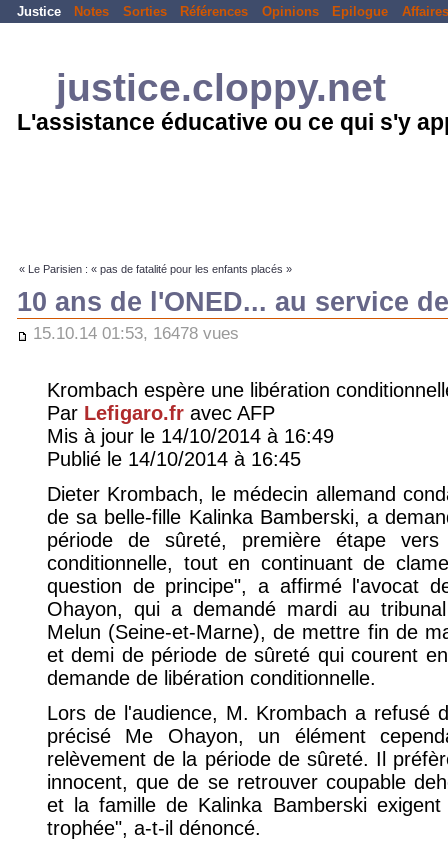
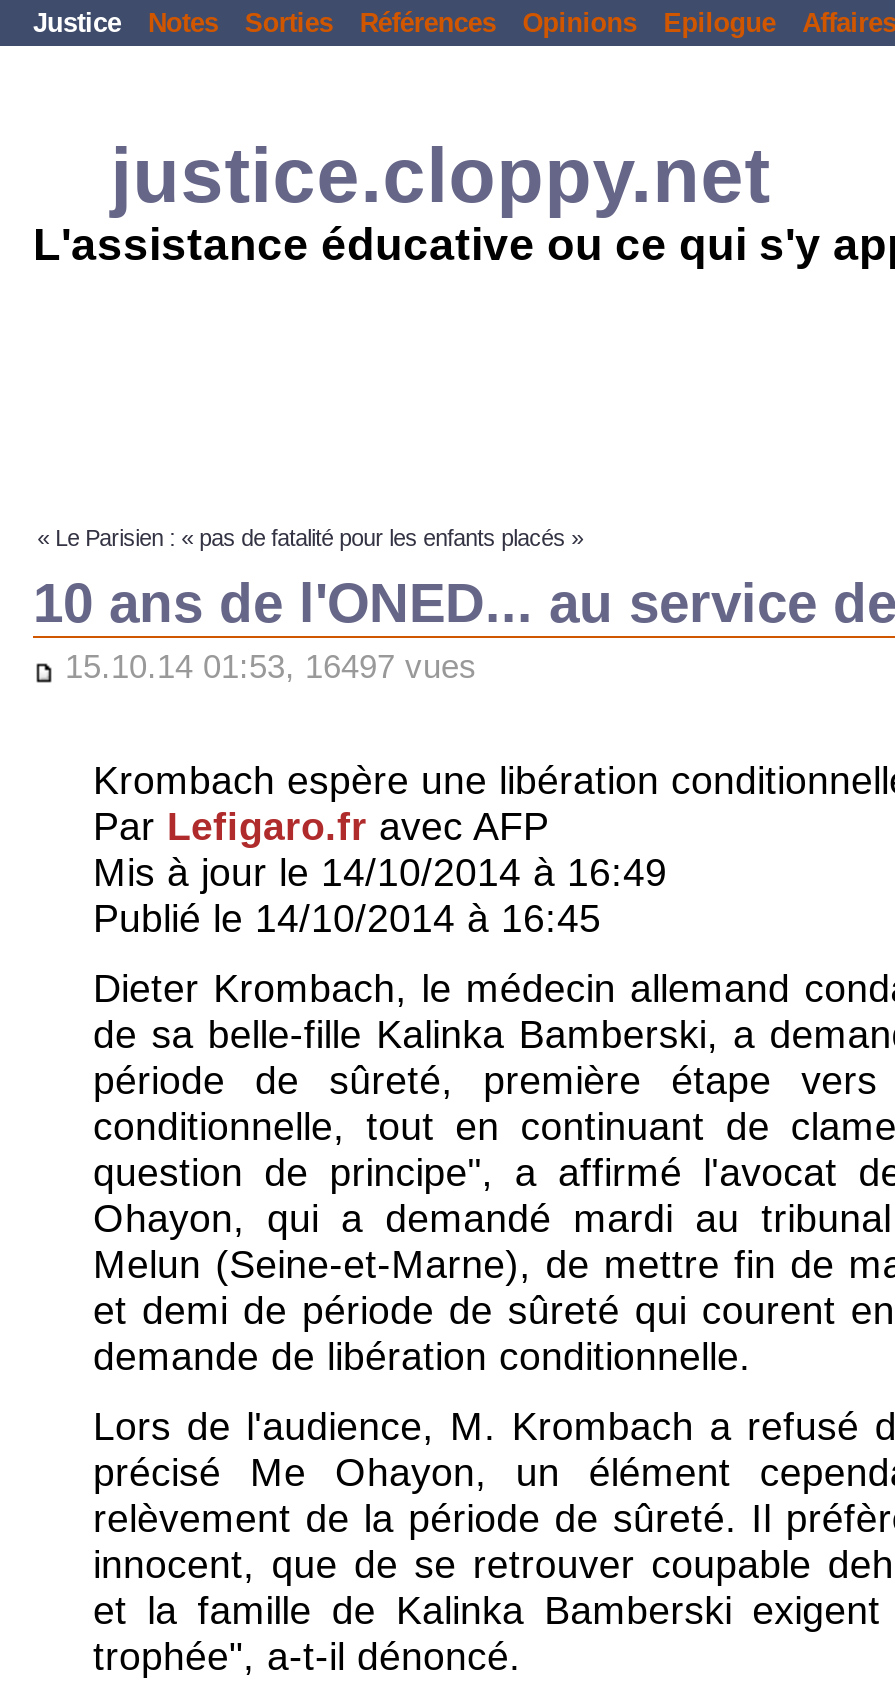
[28,324,239,342] 15.10.14 01:53, 16478 vues -> [55,649,477,685] 15.10.14 01:53, 16497 vues

